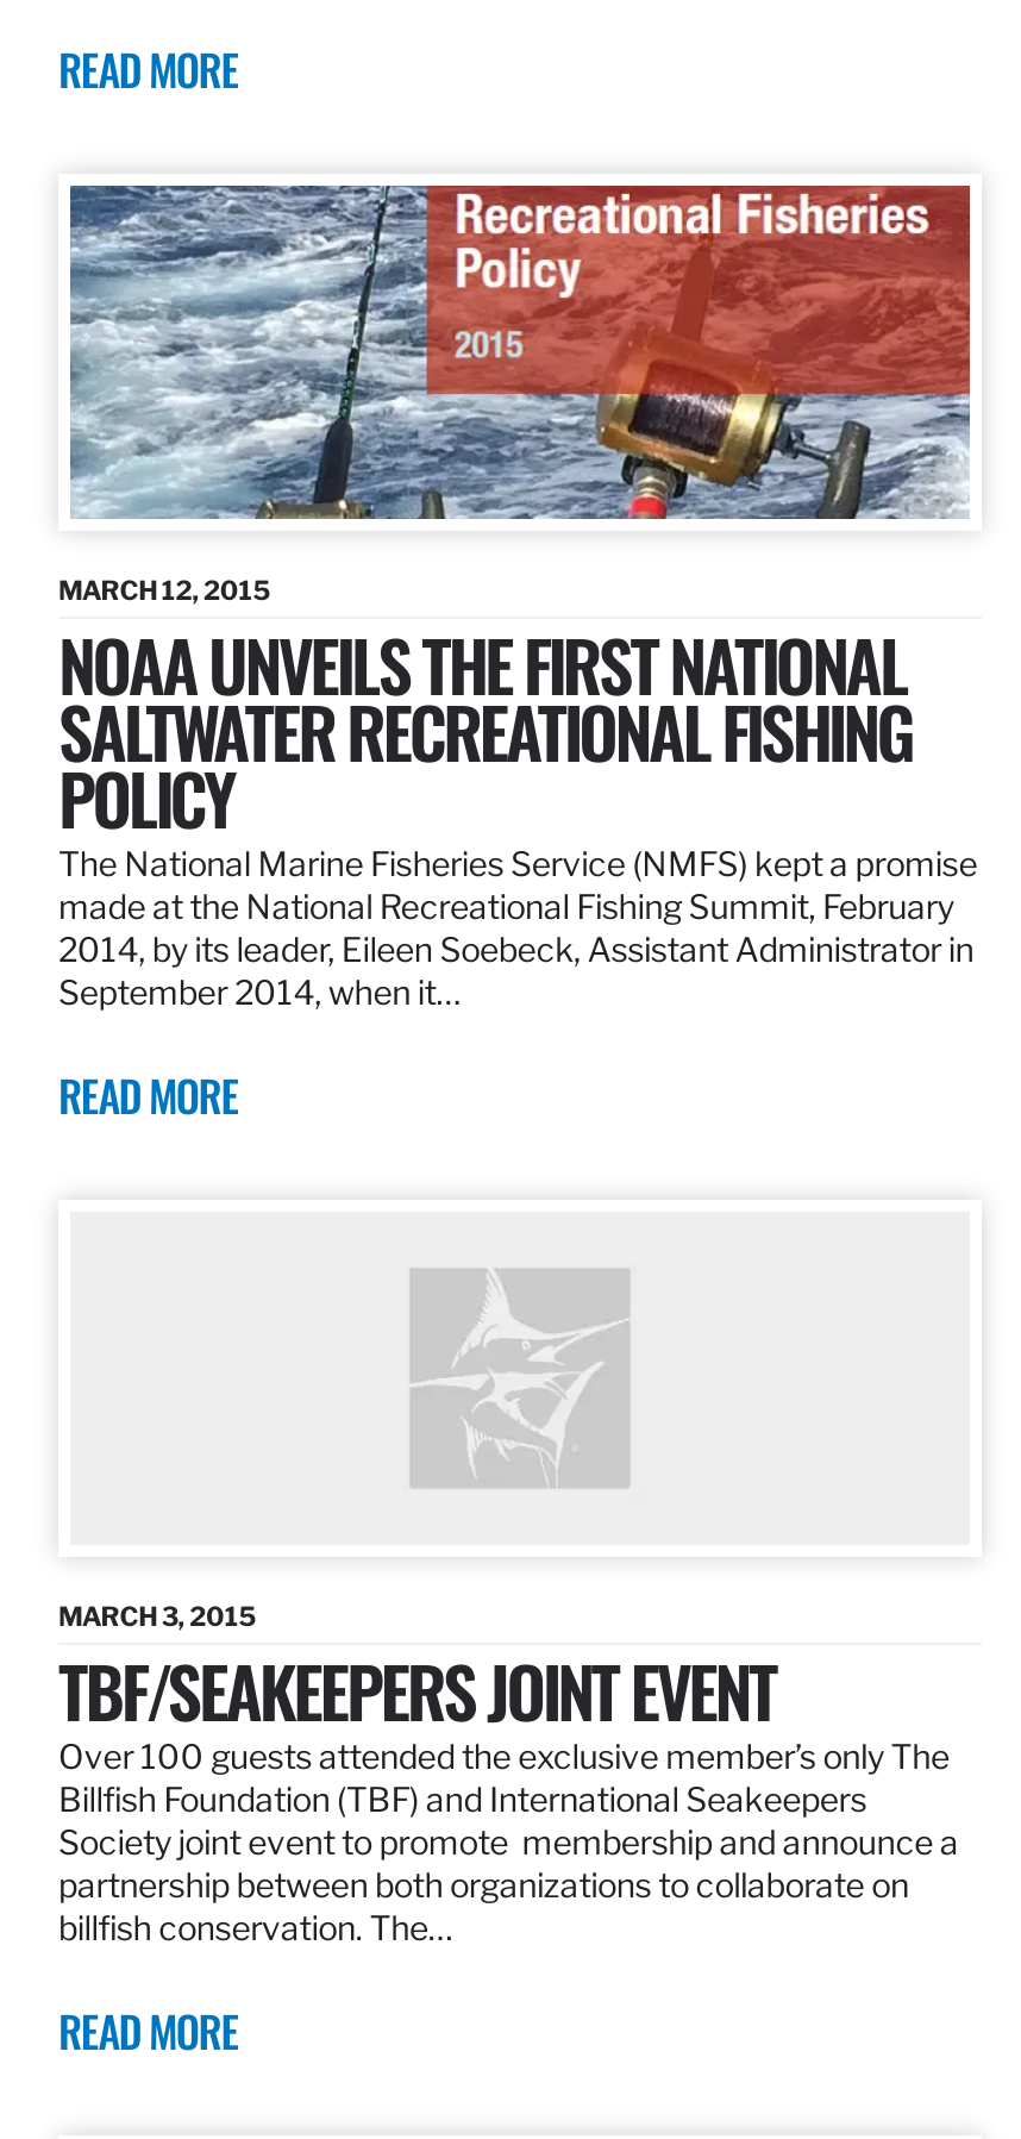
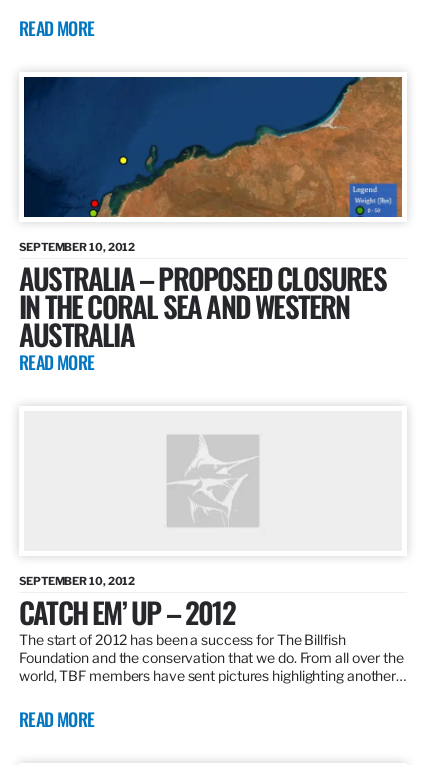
[58,183,977,1012] [image] | MARCH 12, 2015 | NOAA UNVEILS THE FIRST NATIONAL | SALTWATER RECREATIONAL FISHING | POLICY | The National Marine Fisheries Service (NMFS) kept a promise | made at the National Recreational Fishing Summit, February | 2014, by its leader, Eileen Soebeck, Assistant Administrator in | September 2014, when it… -> [19,76,403,355] [image] | SEPTEMBER 10, 2012 | AUSTRALIA – PROPOSED CLOSURES | IN THE CORAL SEA AND WESTERN | AUSTRALIA
[58,1600,959,1947] MARCH 3, 2015 | TBF/SEAKEEPERS JOINT EVENT | Over 100 guests attended the exclusive member’s only The | Billfish Foundation (TBF) and International Seakeepers | Society joint event to promote membership and announce a | partnership between both organizations to collaborate on | billfish conservation. The… -> [19,574,406,684] SEPTEMBER 10, 2012 | CATCH EM’ UP – 2012 | The start of 2012 has been a success for The Billfish | Foundation and the conservation that we do. From all over the | world, TBF members have sent pictures highlighting another…

